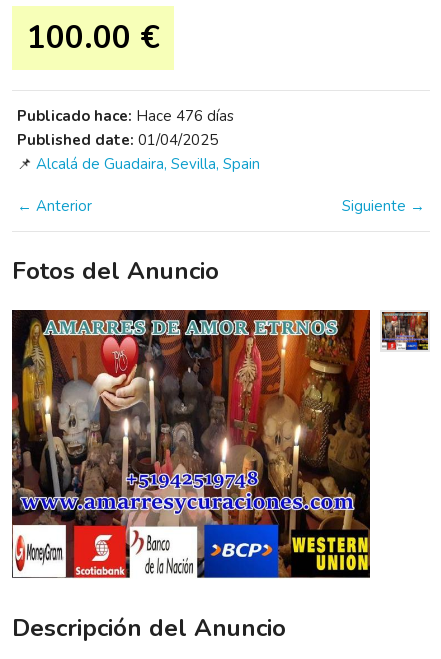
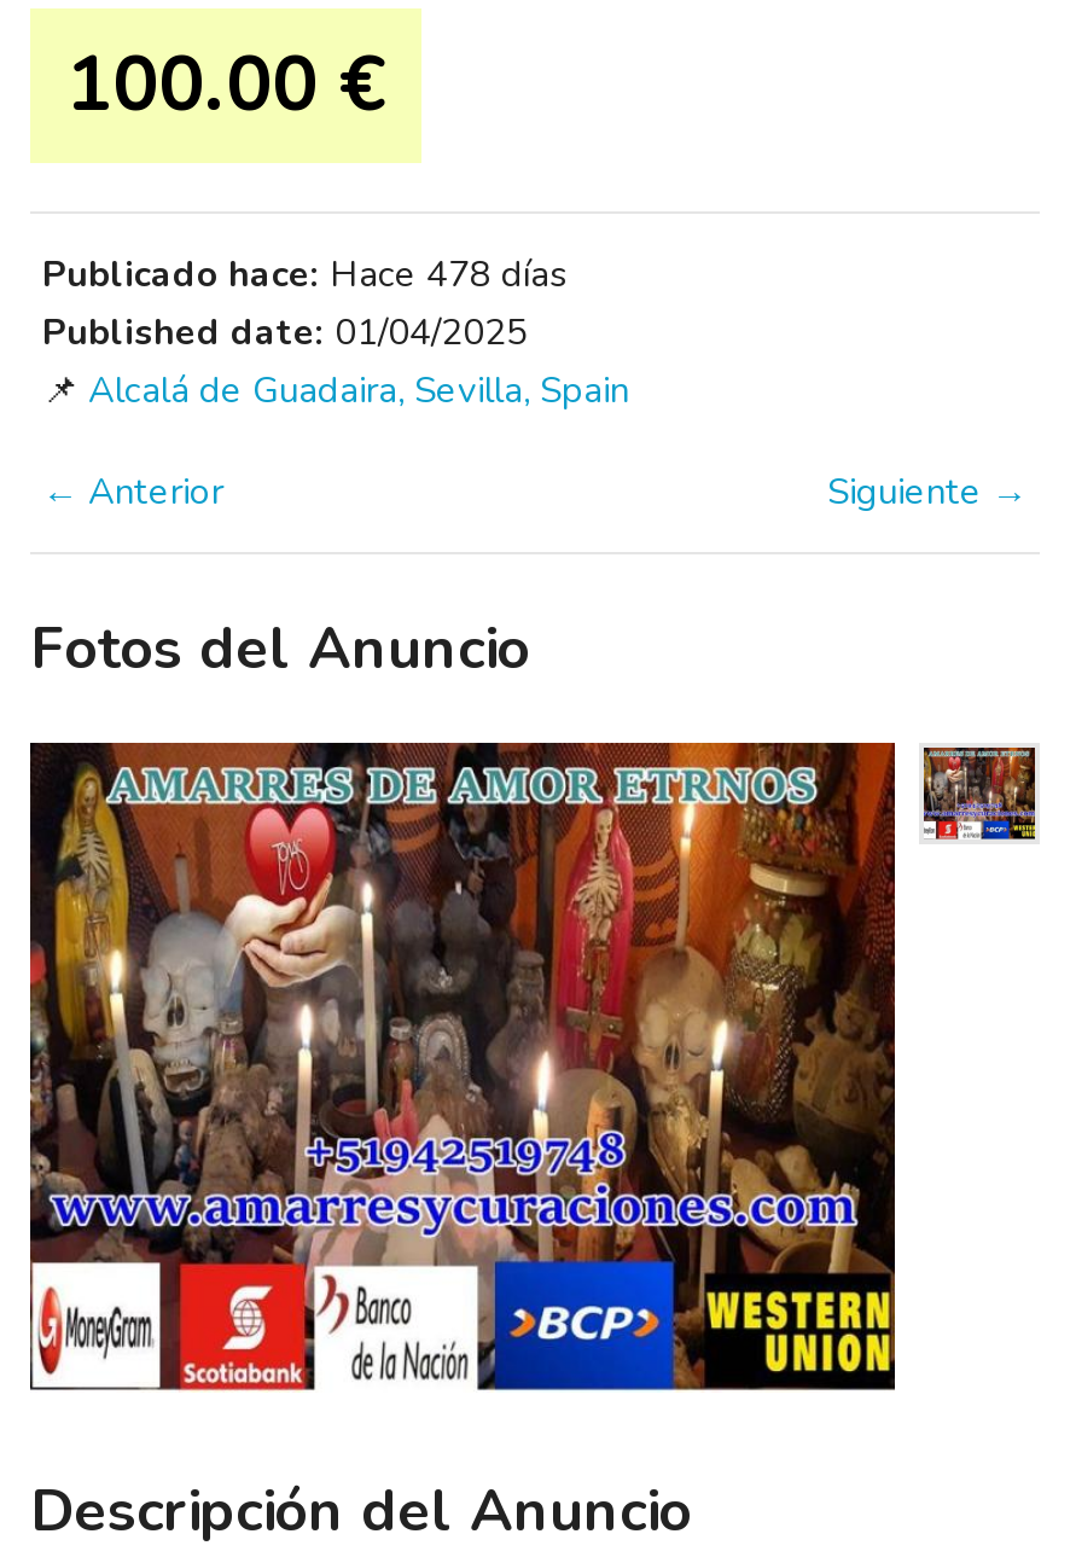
[17,106,234,126] Publicado hace: Hace 476 días -> [42,250,566,298] Publicado hace: Hace 478 días

